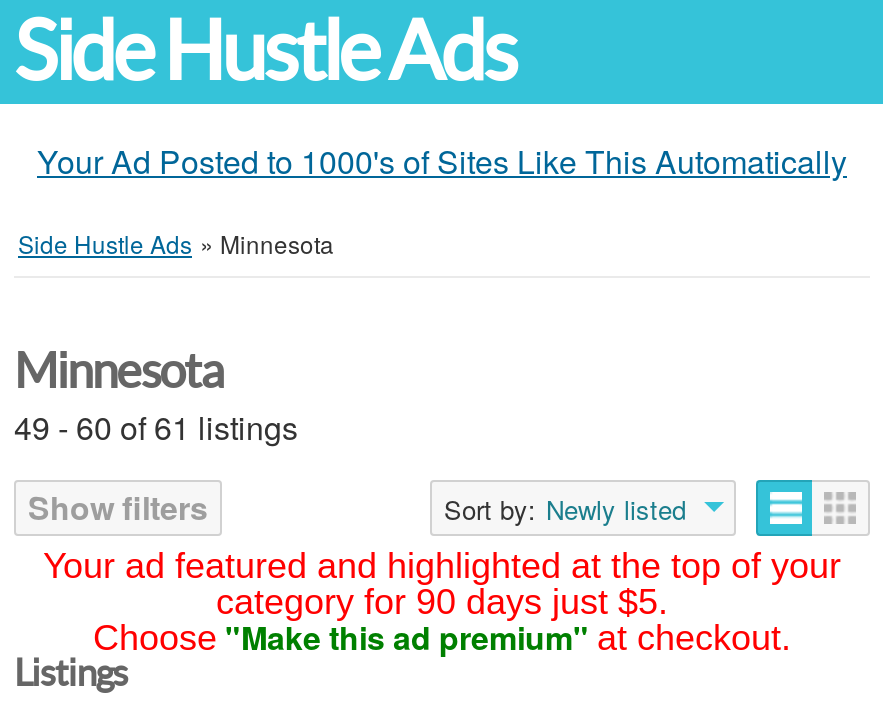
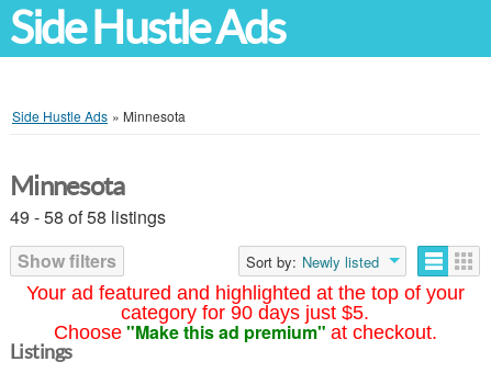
[37,138,847,184] Your Ad Posted to 1000's of Sites Like This Automatically -> none
[14,404,298,450] 49 - 60 of 61 listings -> [10,204,166,229] 49 - 58 of 58 listings

